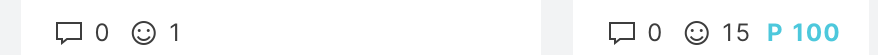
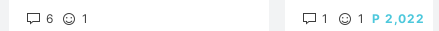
[94,16,183,46] 0 1 -> [46,11,89,26] 6 1
[647,16,841,46] 0 | 15 | 100 -> [322,11,424,26] 1 | 1 | 2,022

